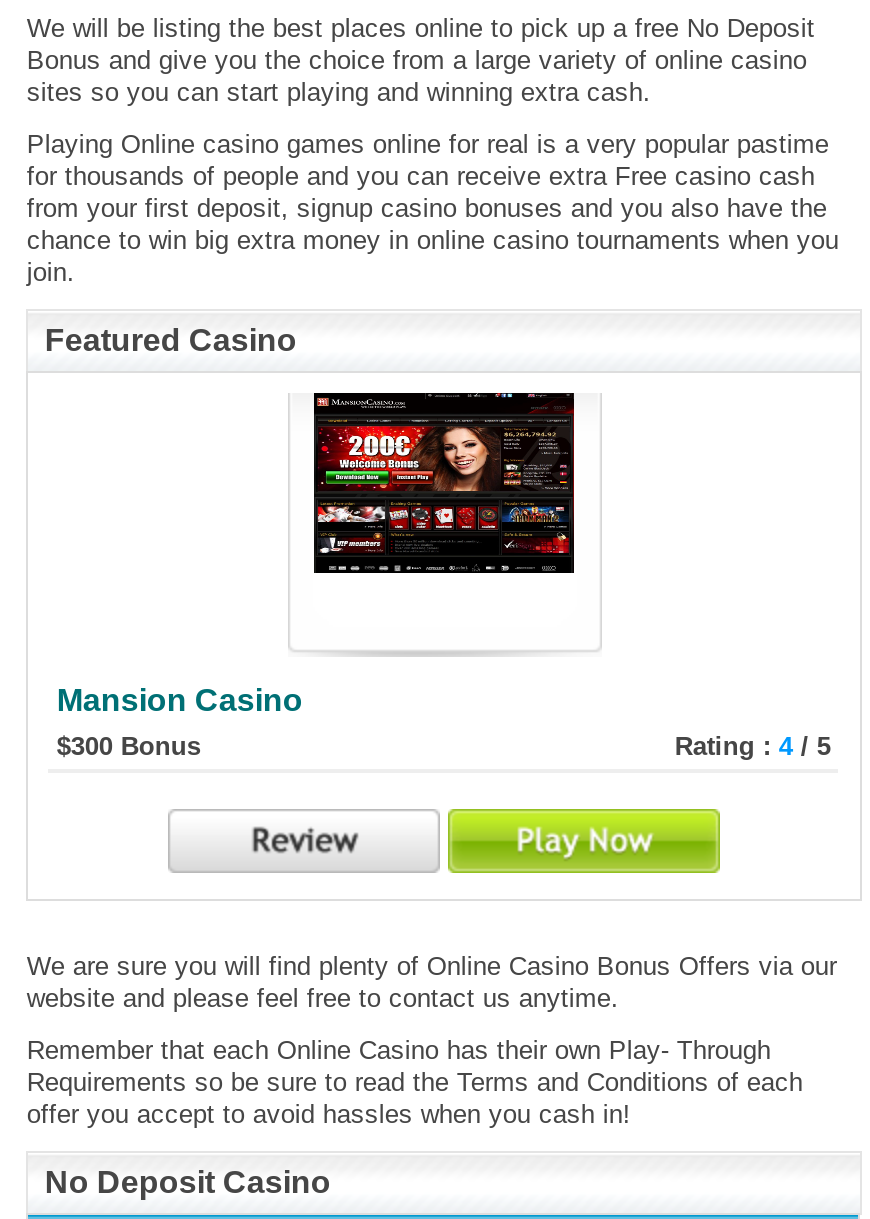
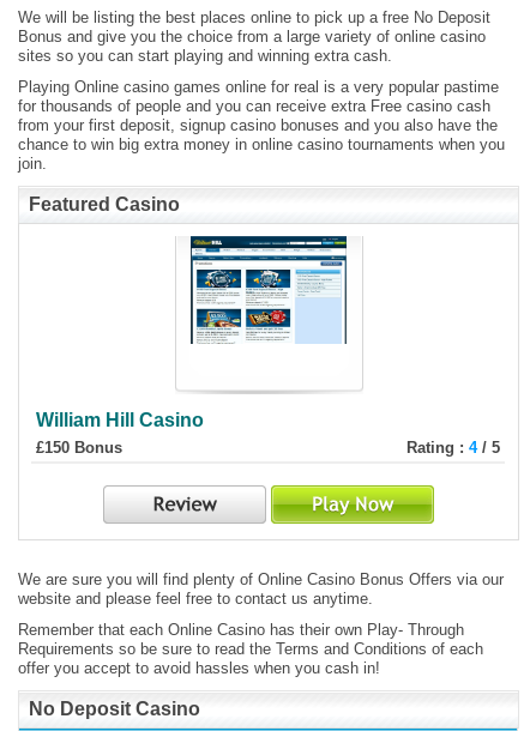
[314,391,576,575] [image] -> [189,235,348,344] [image]
[57,683,303,761] Mansion Casino | $300 Bonus -> [36,410,204,457] William Hill Casino | £150 Bonus

